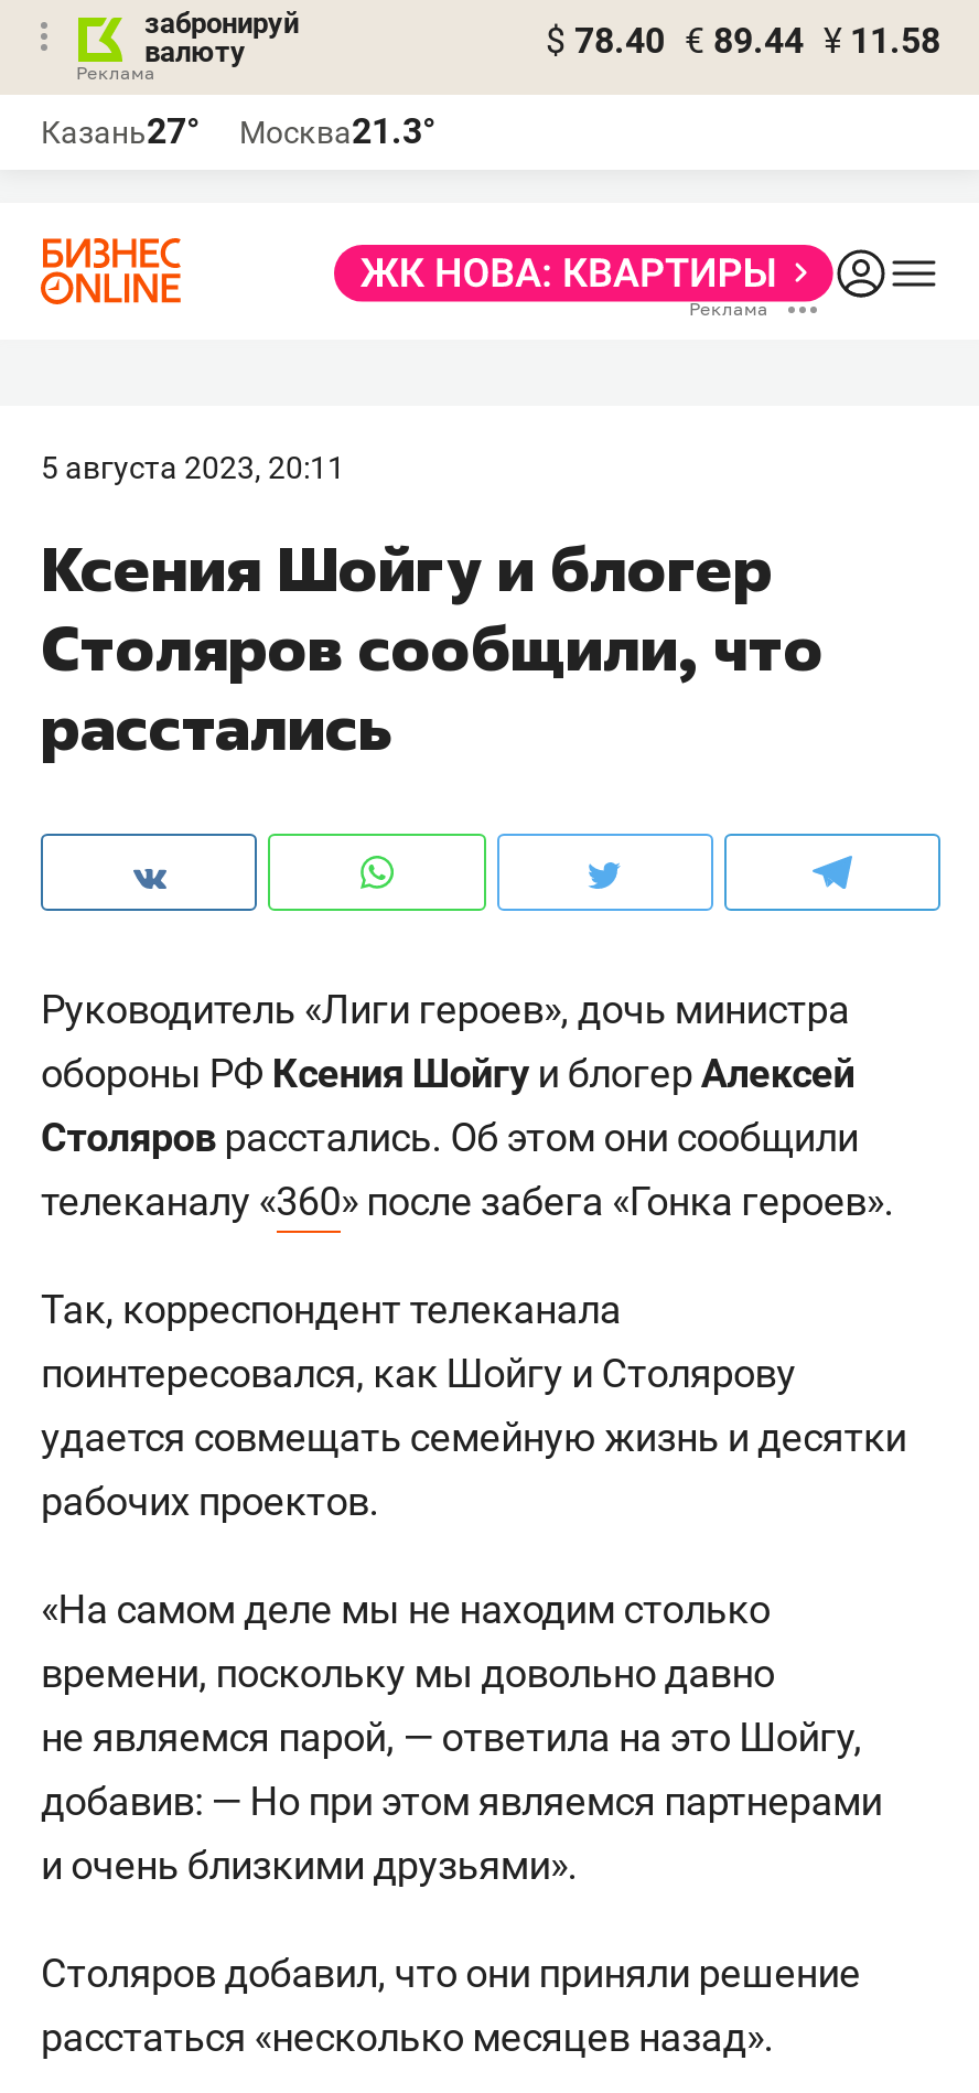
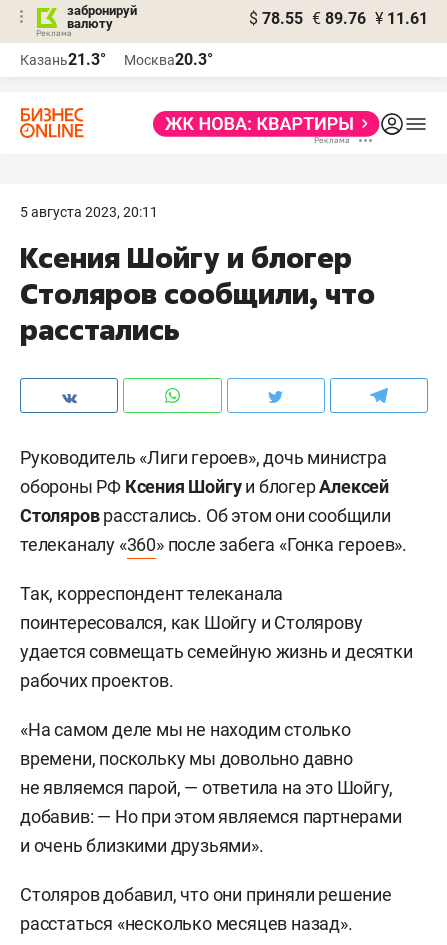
[546,20,940,62] $ 78.40 € 89.44 ¥ 11.58 -> [249,9,428,28] $ 78.55 € 89.76 ¥ 11.61
[41,110,200,152] Казань27° -> [20,50,106,69] Казань21.3°
[239,110,435,152] Москва21.3° -> [124,50,213,69] Москва20.3°

